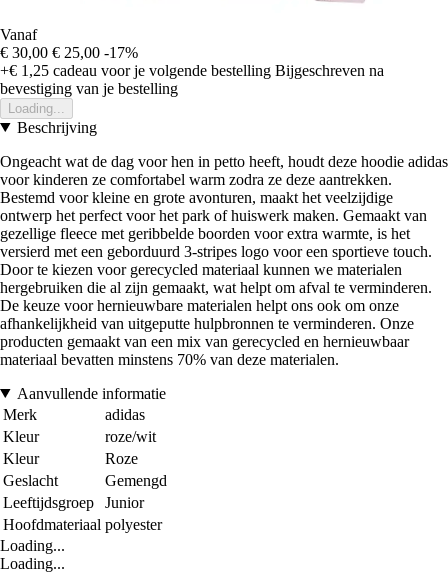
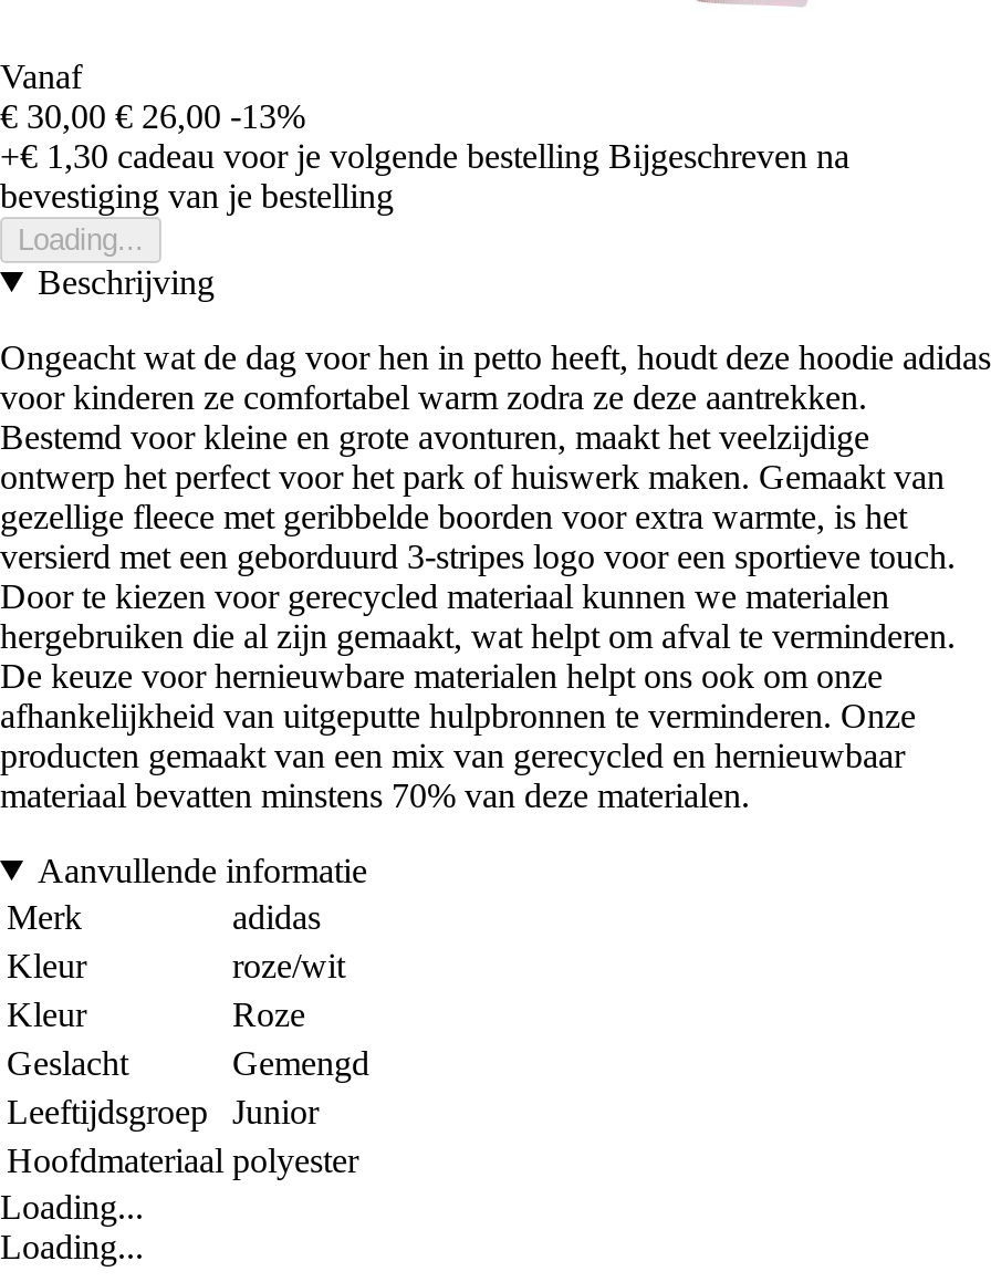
[0,44,138,61] € 30,00 € 25,00 -17% -> [0,97,305,135] € 30,00 € 26,00 -13%
[0,62,384,79] +€ 1,25 cadeau voor je volgende bestelling Bijgeschreven na -> [0,137,849,174] +€ 1,30 cadeau voor je volgende bestelling Bijgeschreven na

